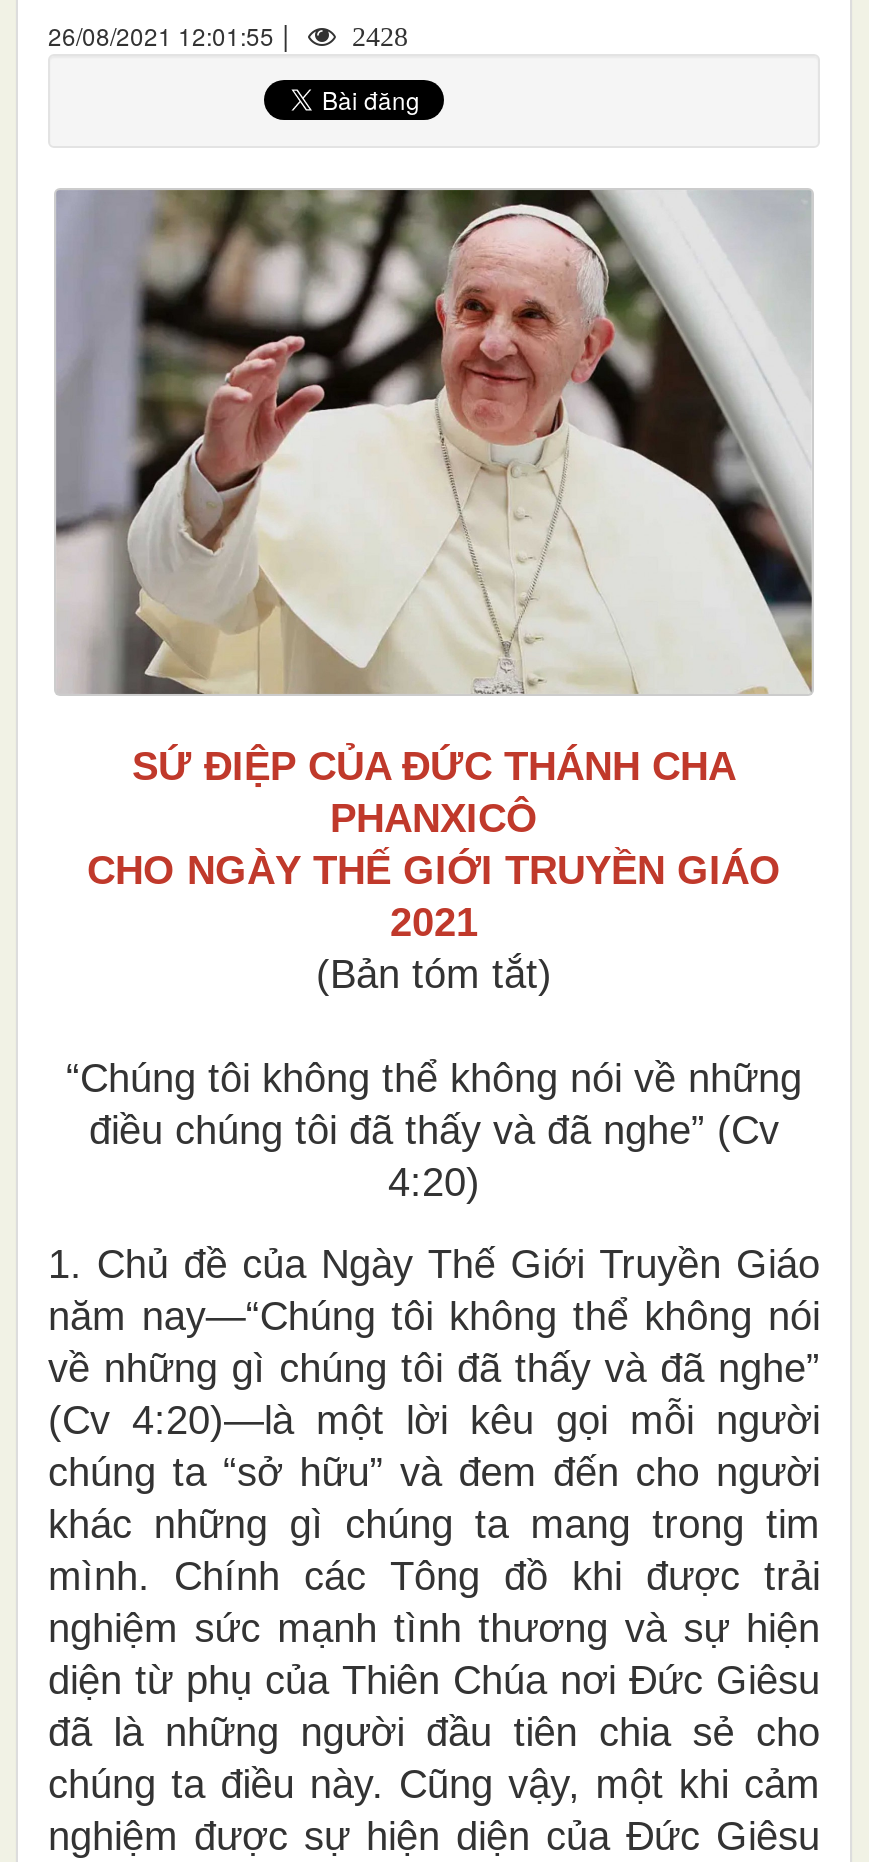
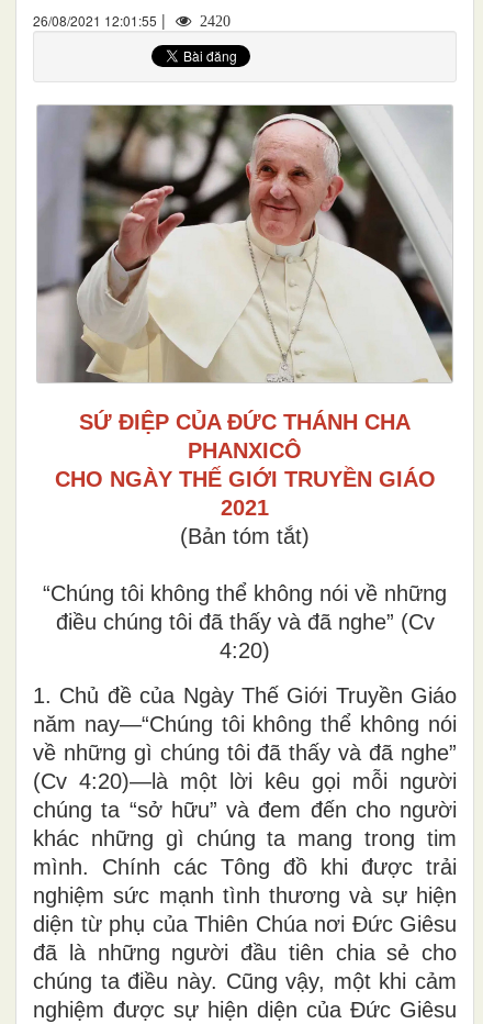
[336,21,408,49] 2428 -> [191,13,231,28] 2420

